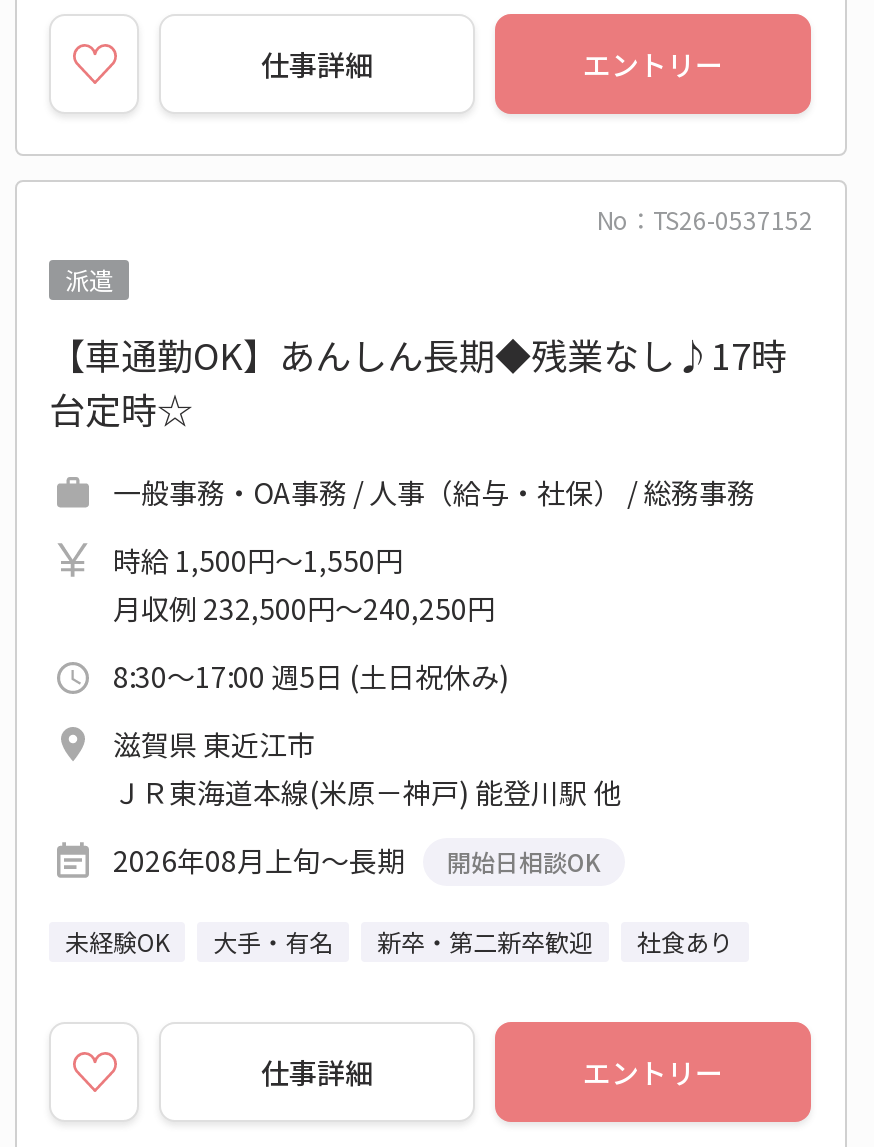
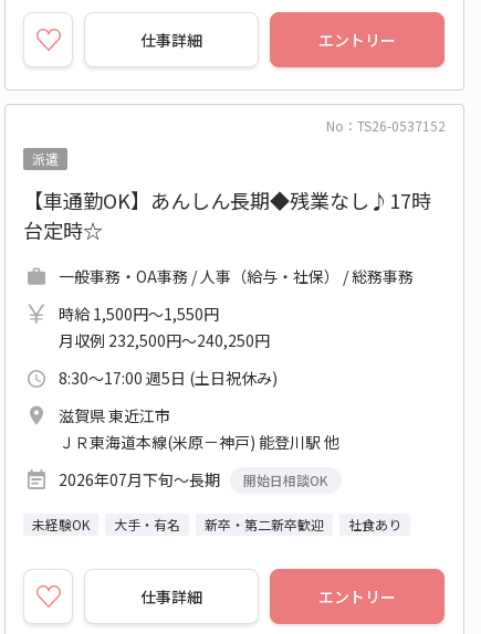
[113,840,405,880] 2026年08月上旬～長期 -> [59,468,220,490] 2026年07月下旬～長期

